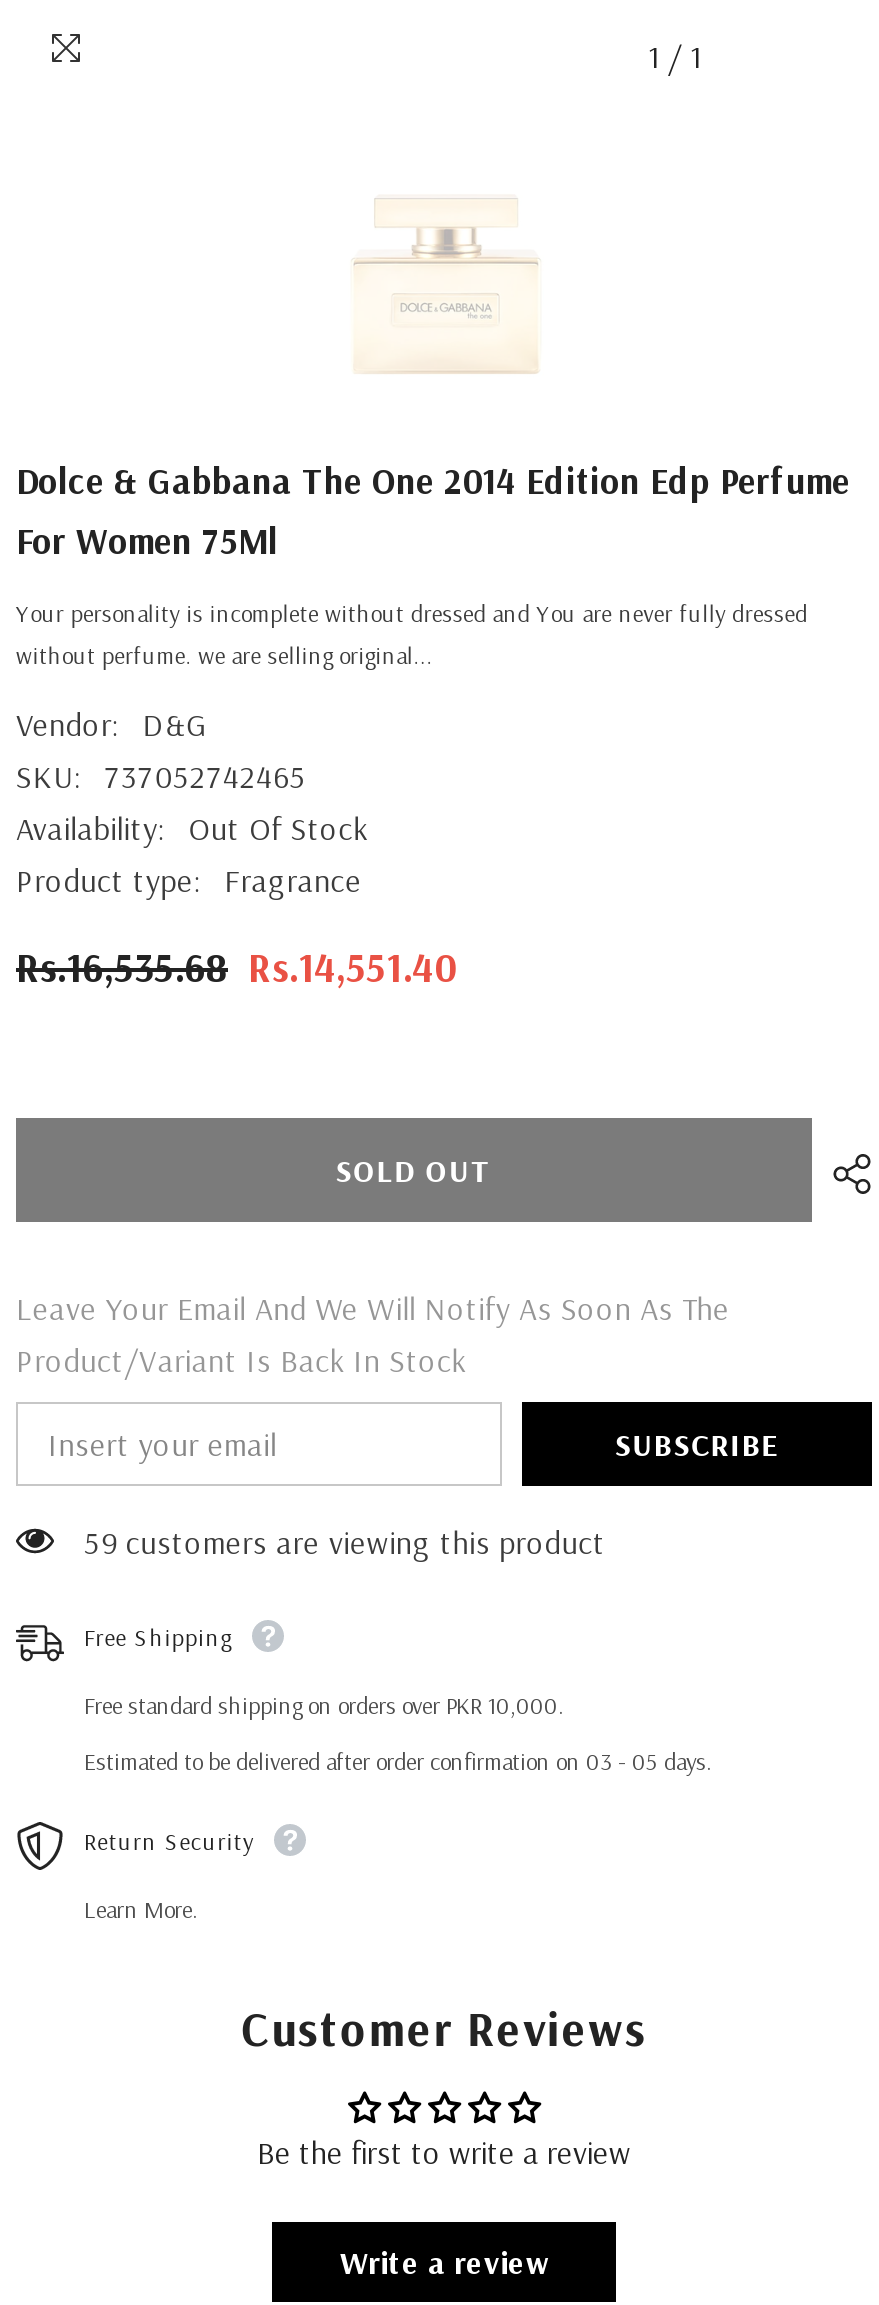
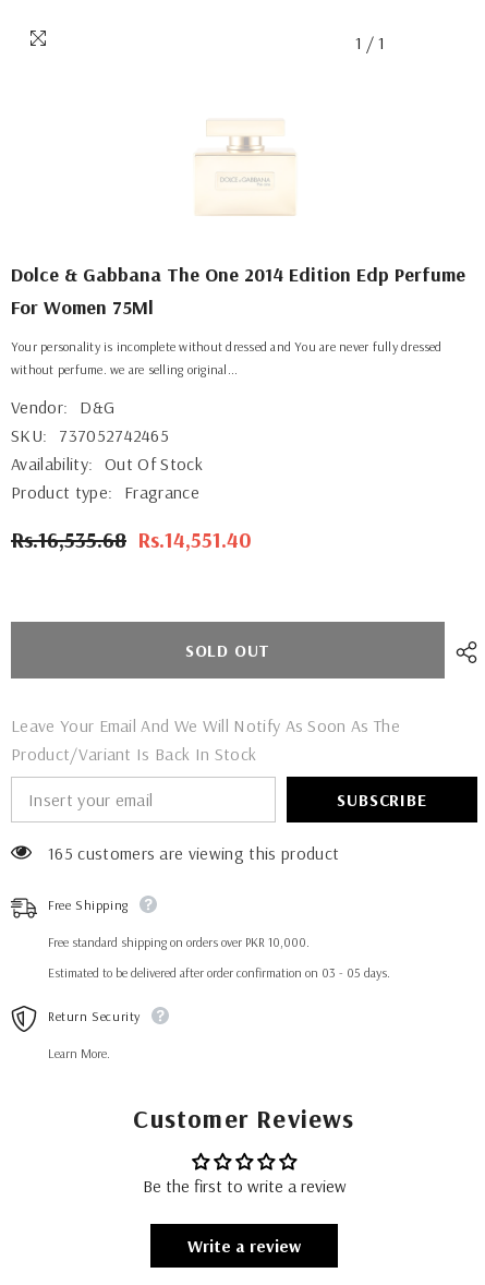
[84,1523,606,1563] 59 customers are viewing this product -> [48,843,339,864] 165 customers are viewing this product

